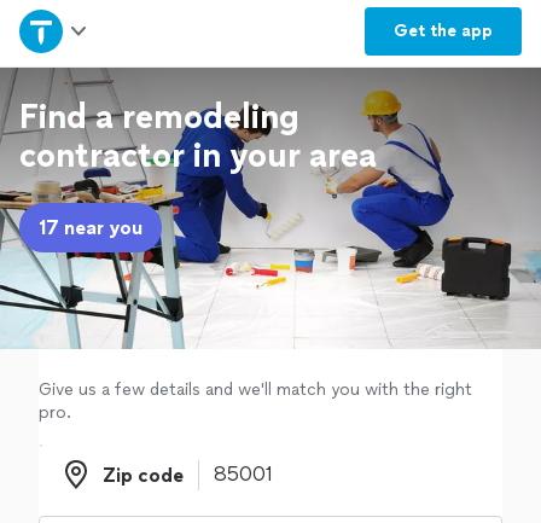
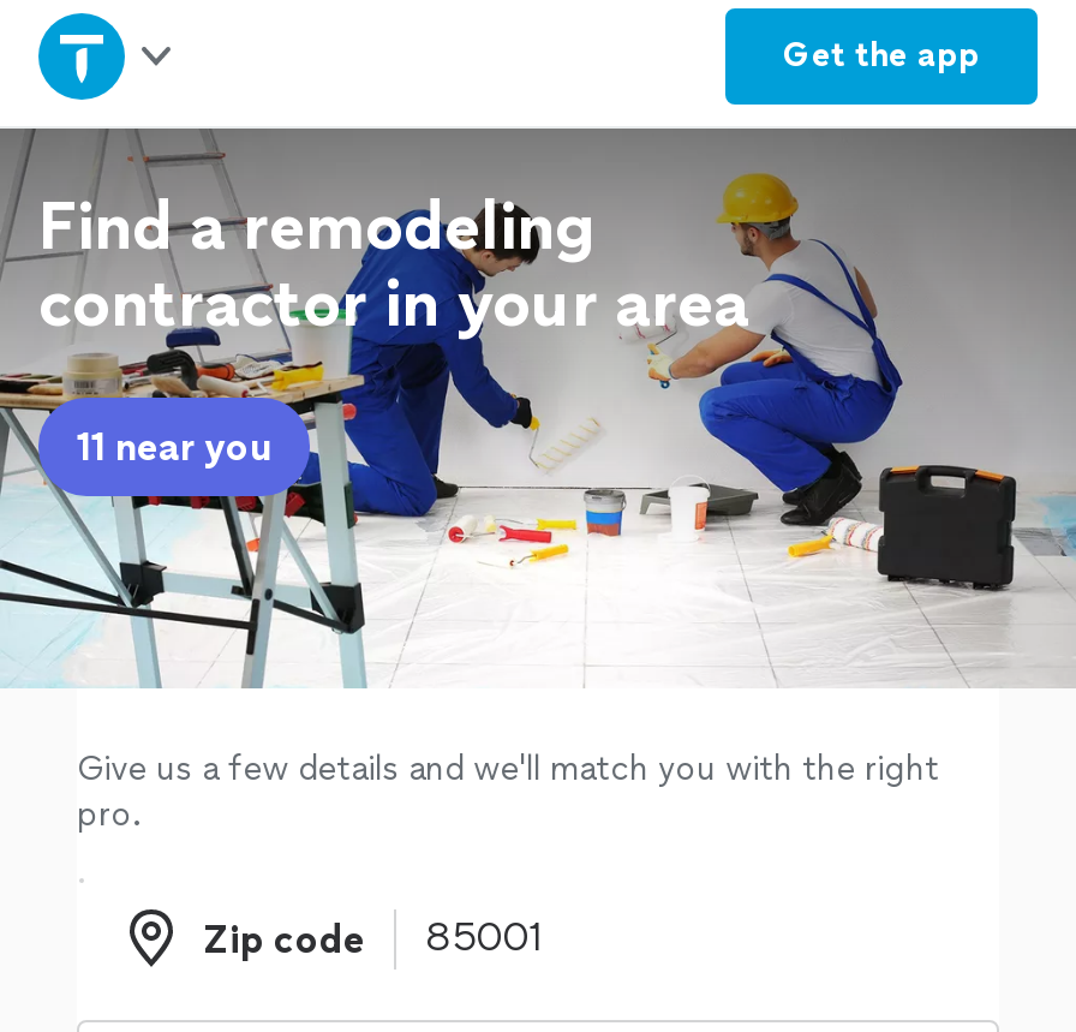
[39,216,142,239] 17 near you -> [77,424,271,470] 11 near you

